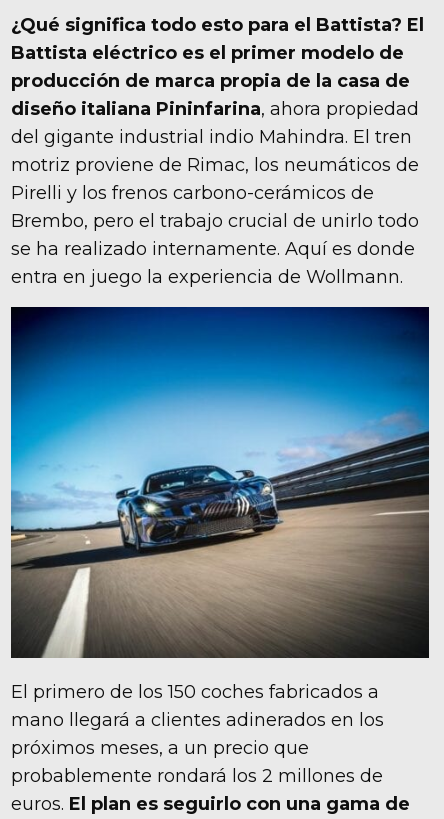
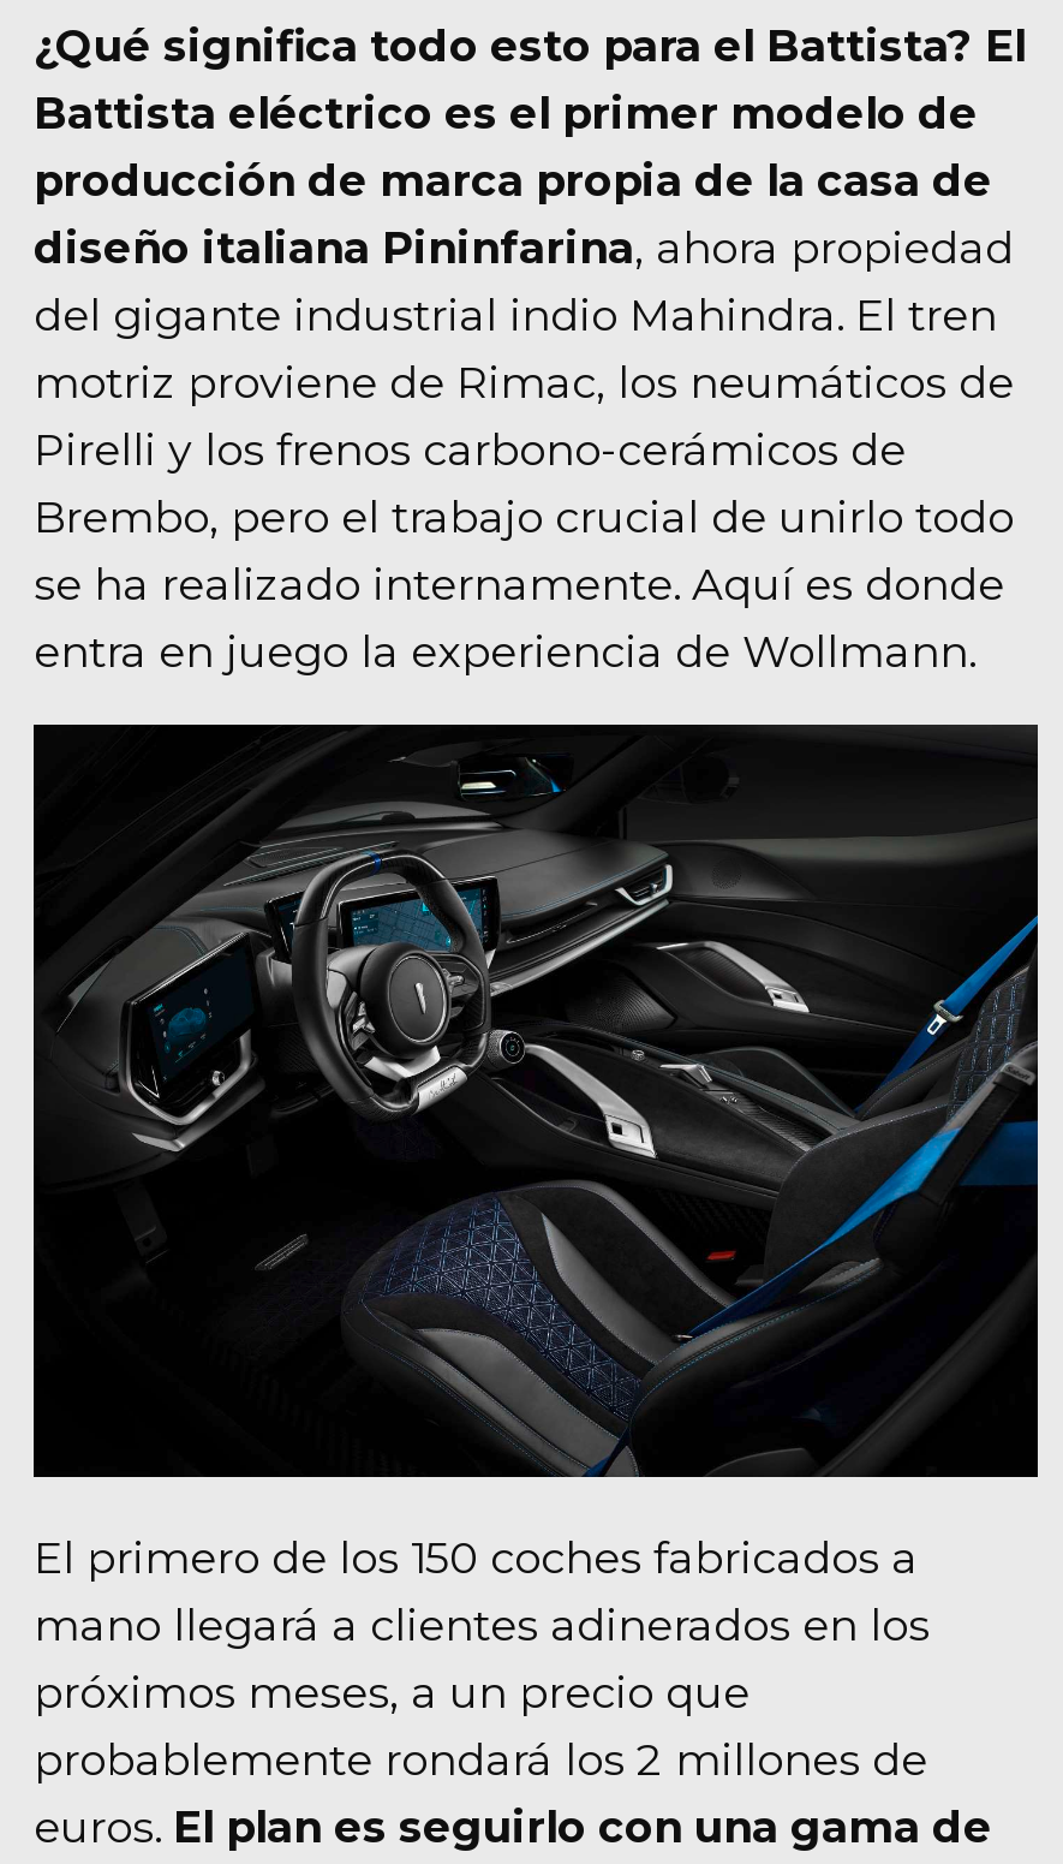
[10,306,430,658] [image] -> [31,722,1040,1479] [image]

